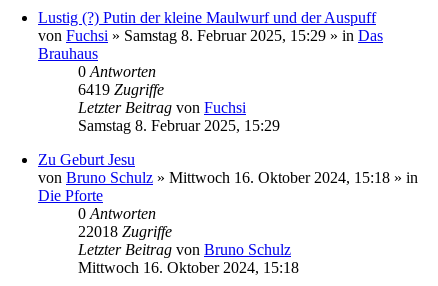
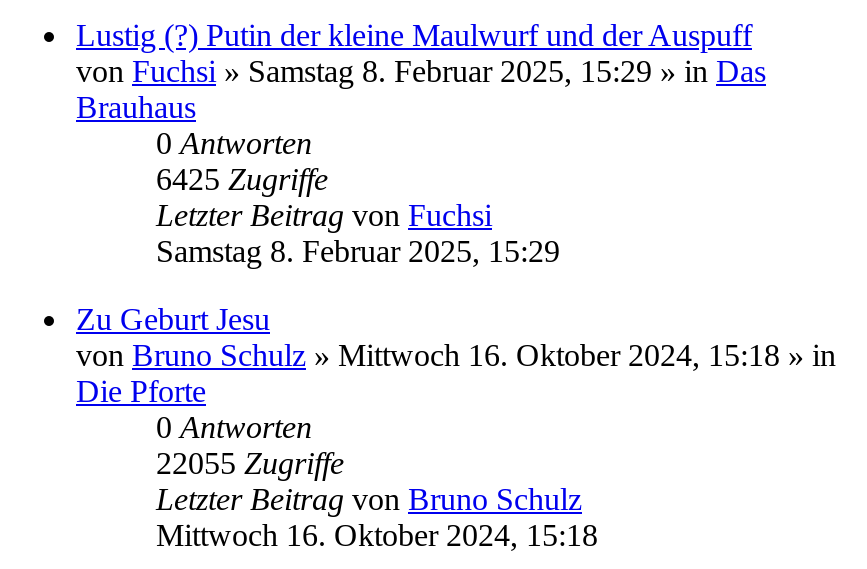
[78,81,164,98] 6419 Zugriffe -> [156,162,328,196] 6425 Zugriffe
[78,223,172,240] 22018 Zugriffe -> [156,446,344,480] 22055 Zugriffe

